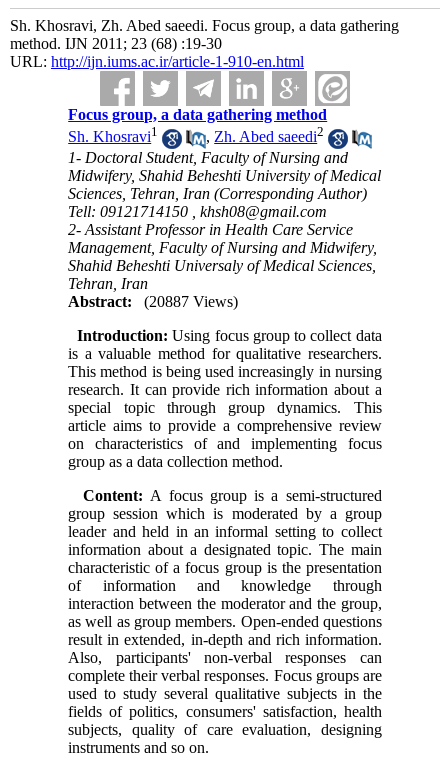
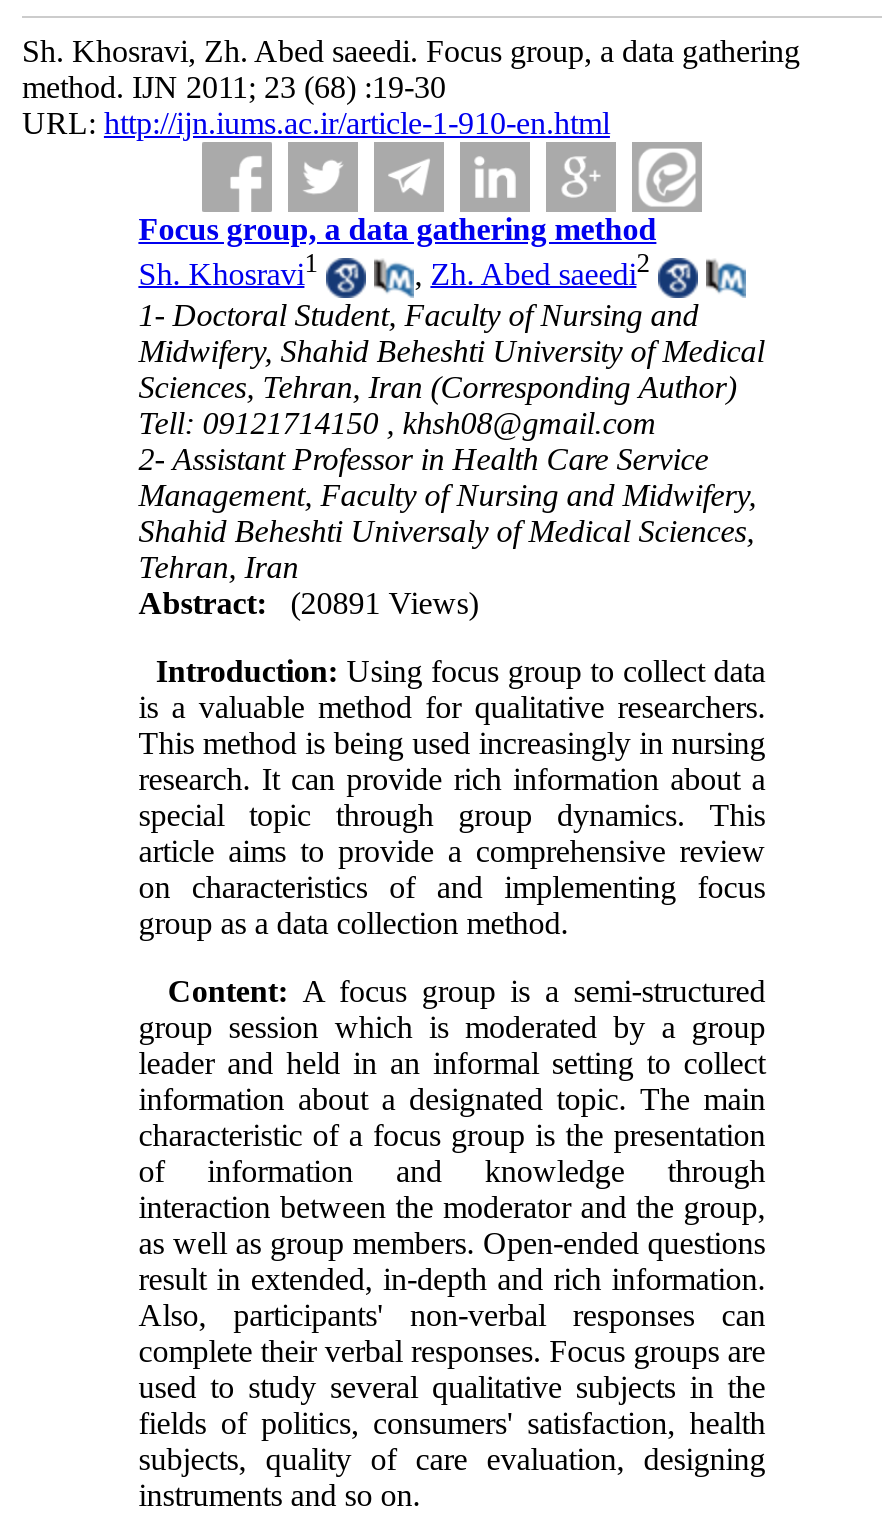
[68,293,238,310] Abstract: (20887 Views) -> [138,585,478,619] Abstract: (20891 Views)

